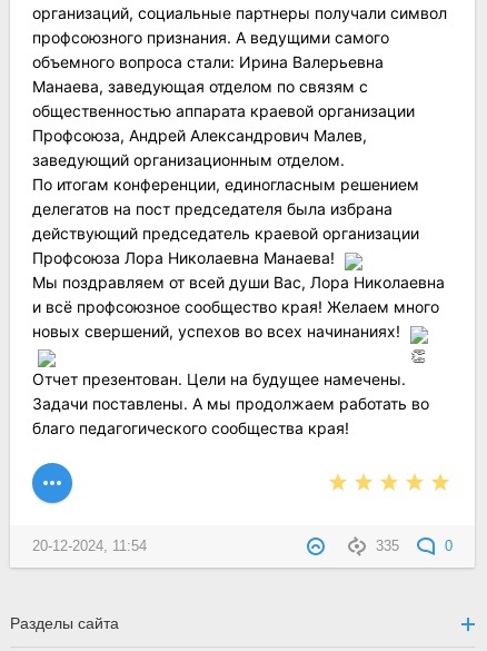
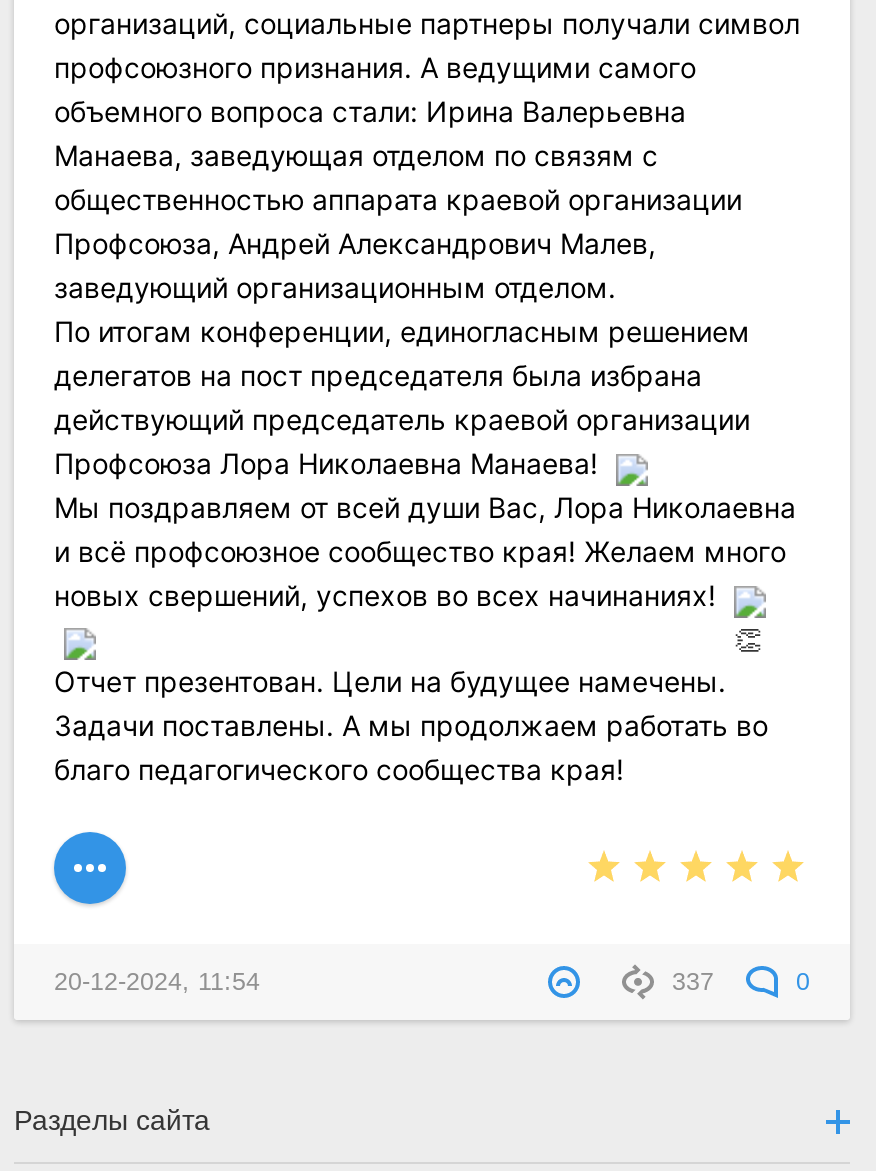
[371,539,399,555] 335 -> [664,969,714,997] 337

